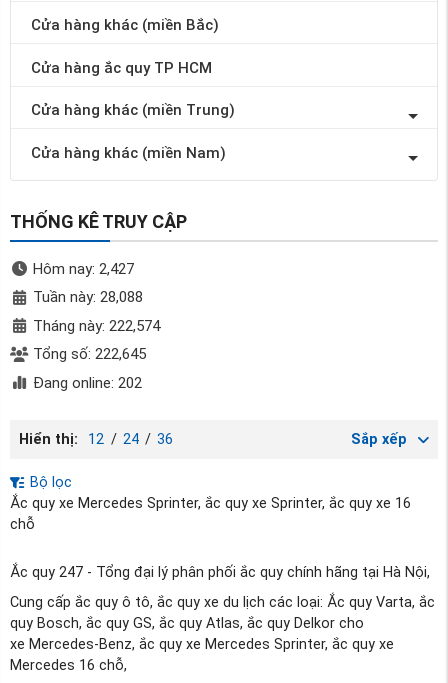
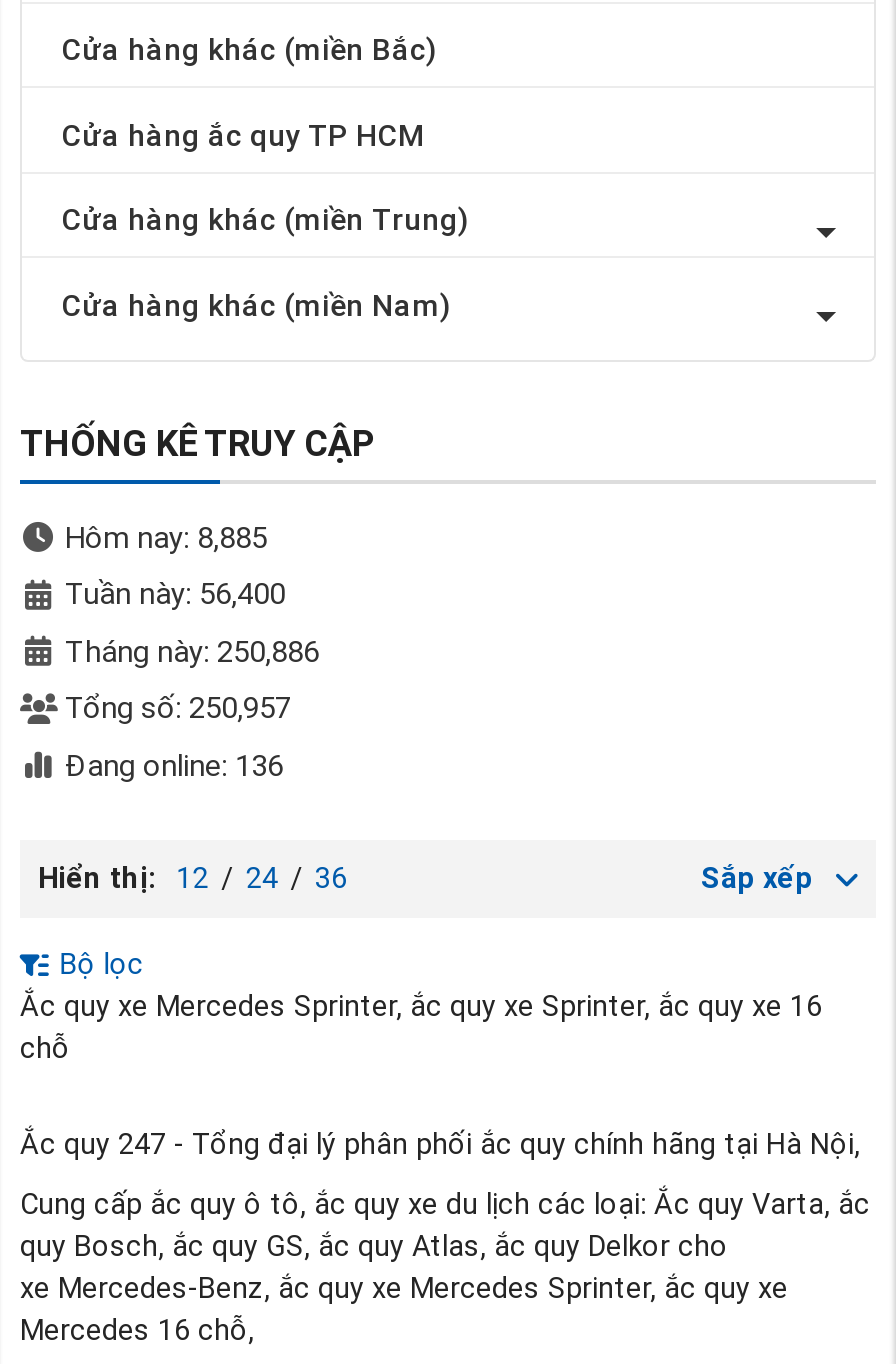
[32,259,133,277] Hôm nay: 2,427 -> [65,519,267,555] Hôm nay: 8,885
[32,288,142,306] Tuần này: 28,088 -> [65,576,285,612] Tuần này: 56,400
[32,316,159,334] Tháng này: 222,574 -> [65,633,319,669] Tháng này: 250,886
[32,345,145,363] Tổng số: 222,645 -> [65,690,291,726] Tổng số: 250,957
[32,373,141,391] Đang online: 202 -> [65,747,283,783] Đang online: 136

